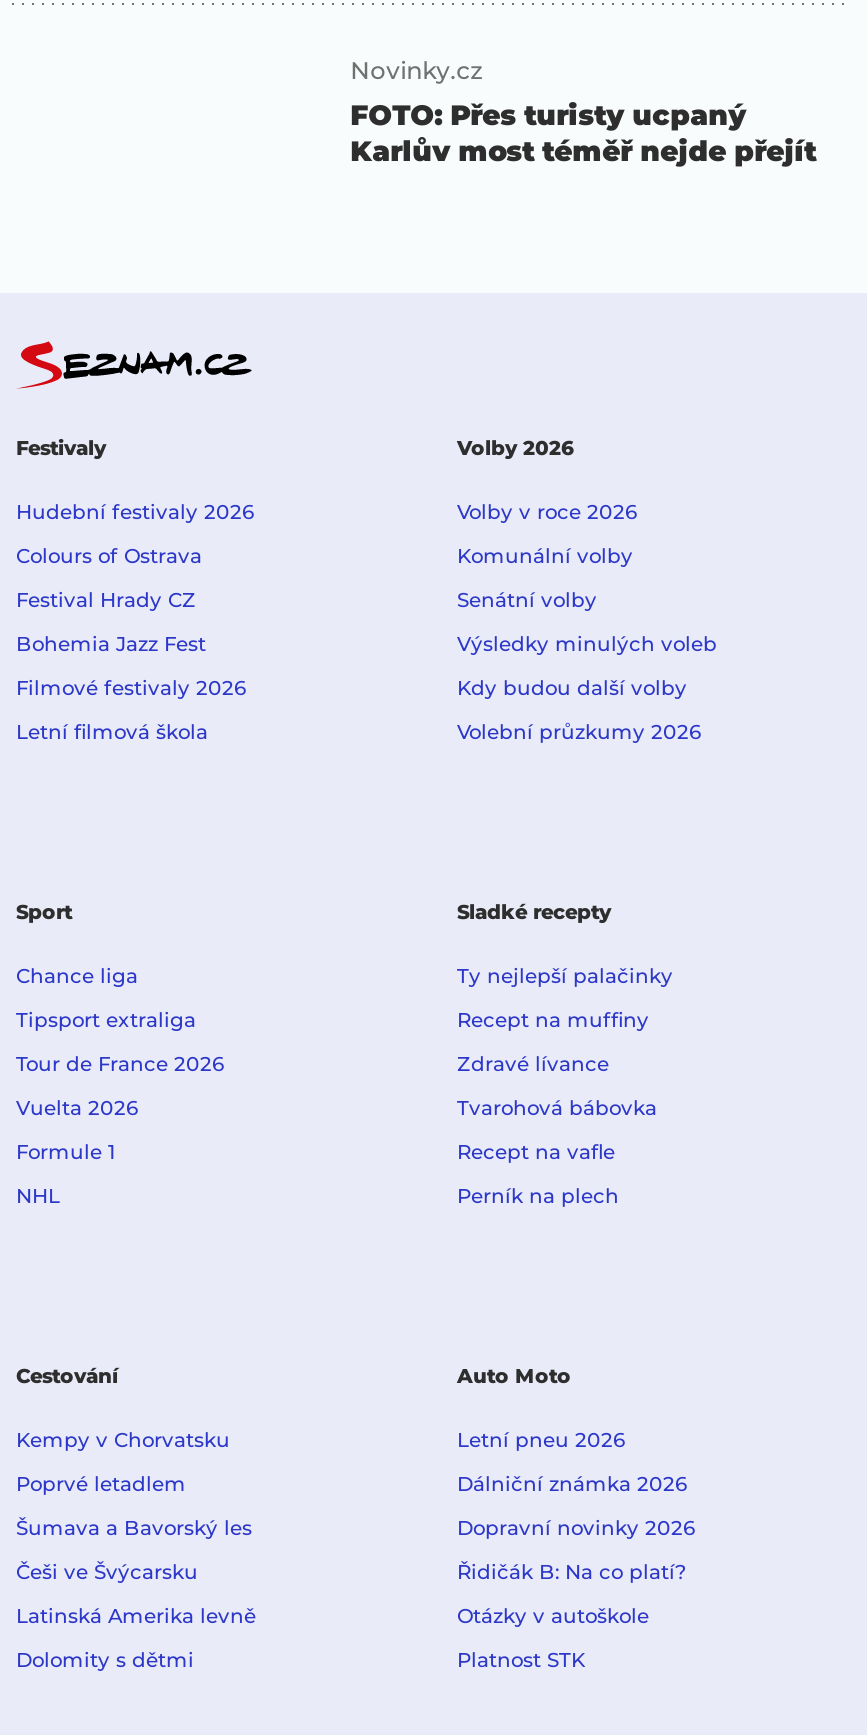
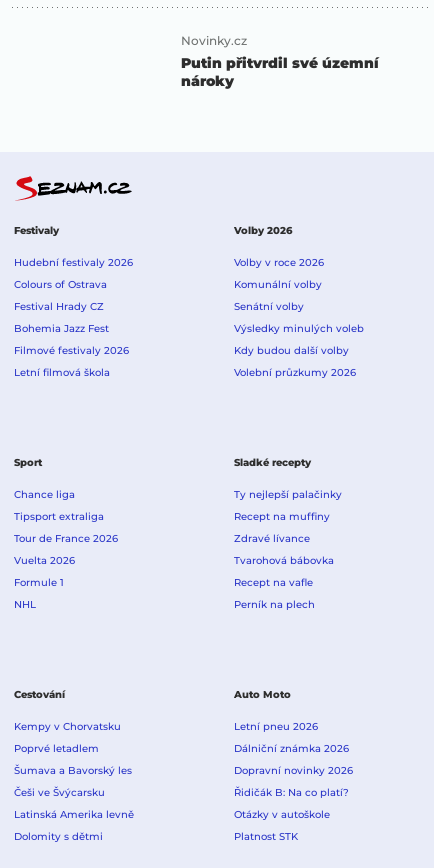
[350,97,816,169] FOTO: Přes turisty ucpaný | Karlův most téměř nejde přejít -> [181,54,379,90] Putin přitvrdil své územní | nároky

